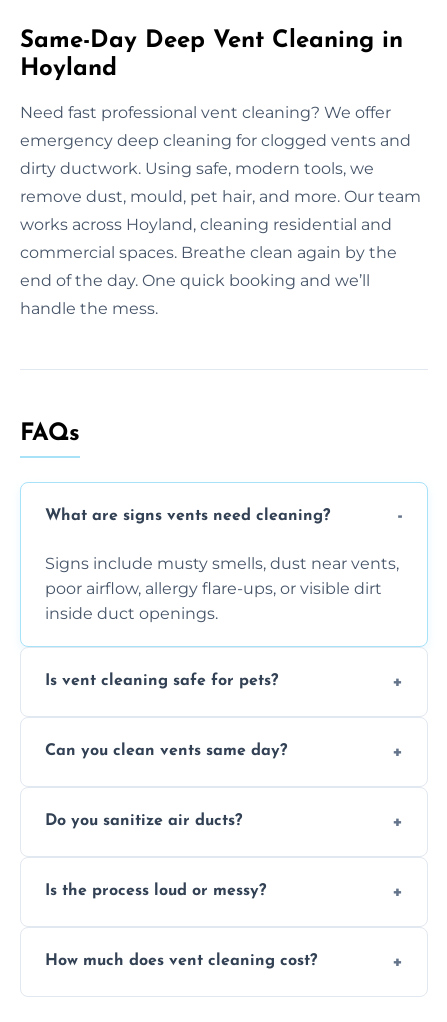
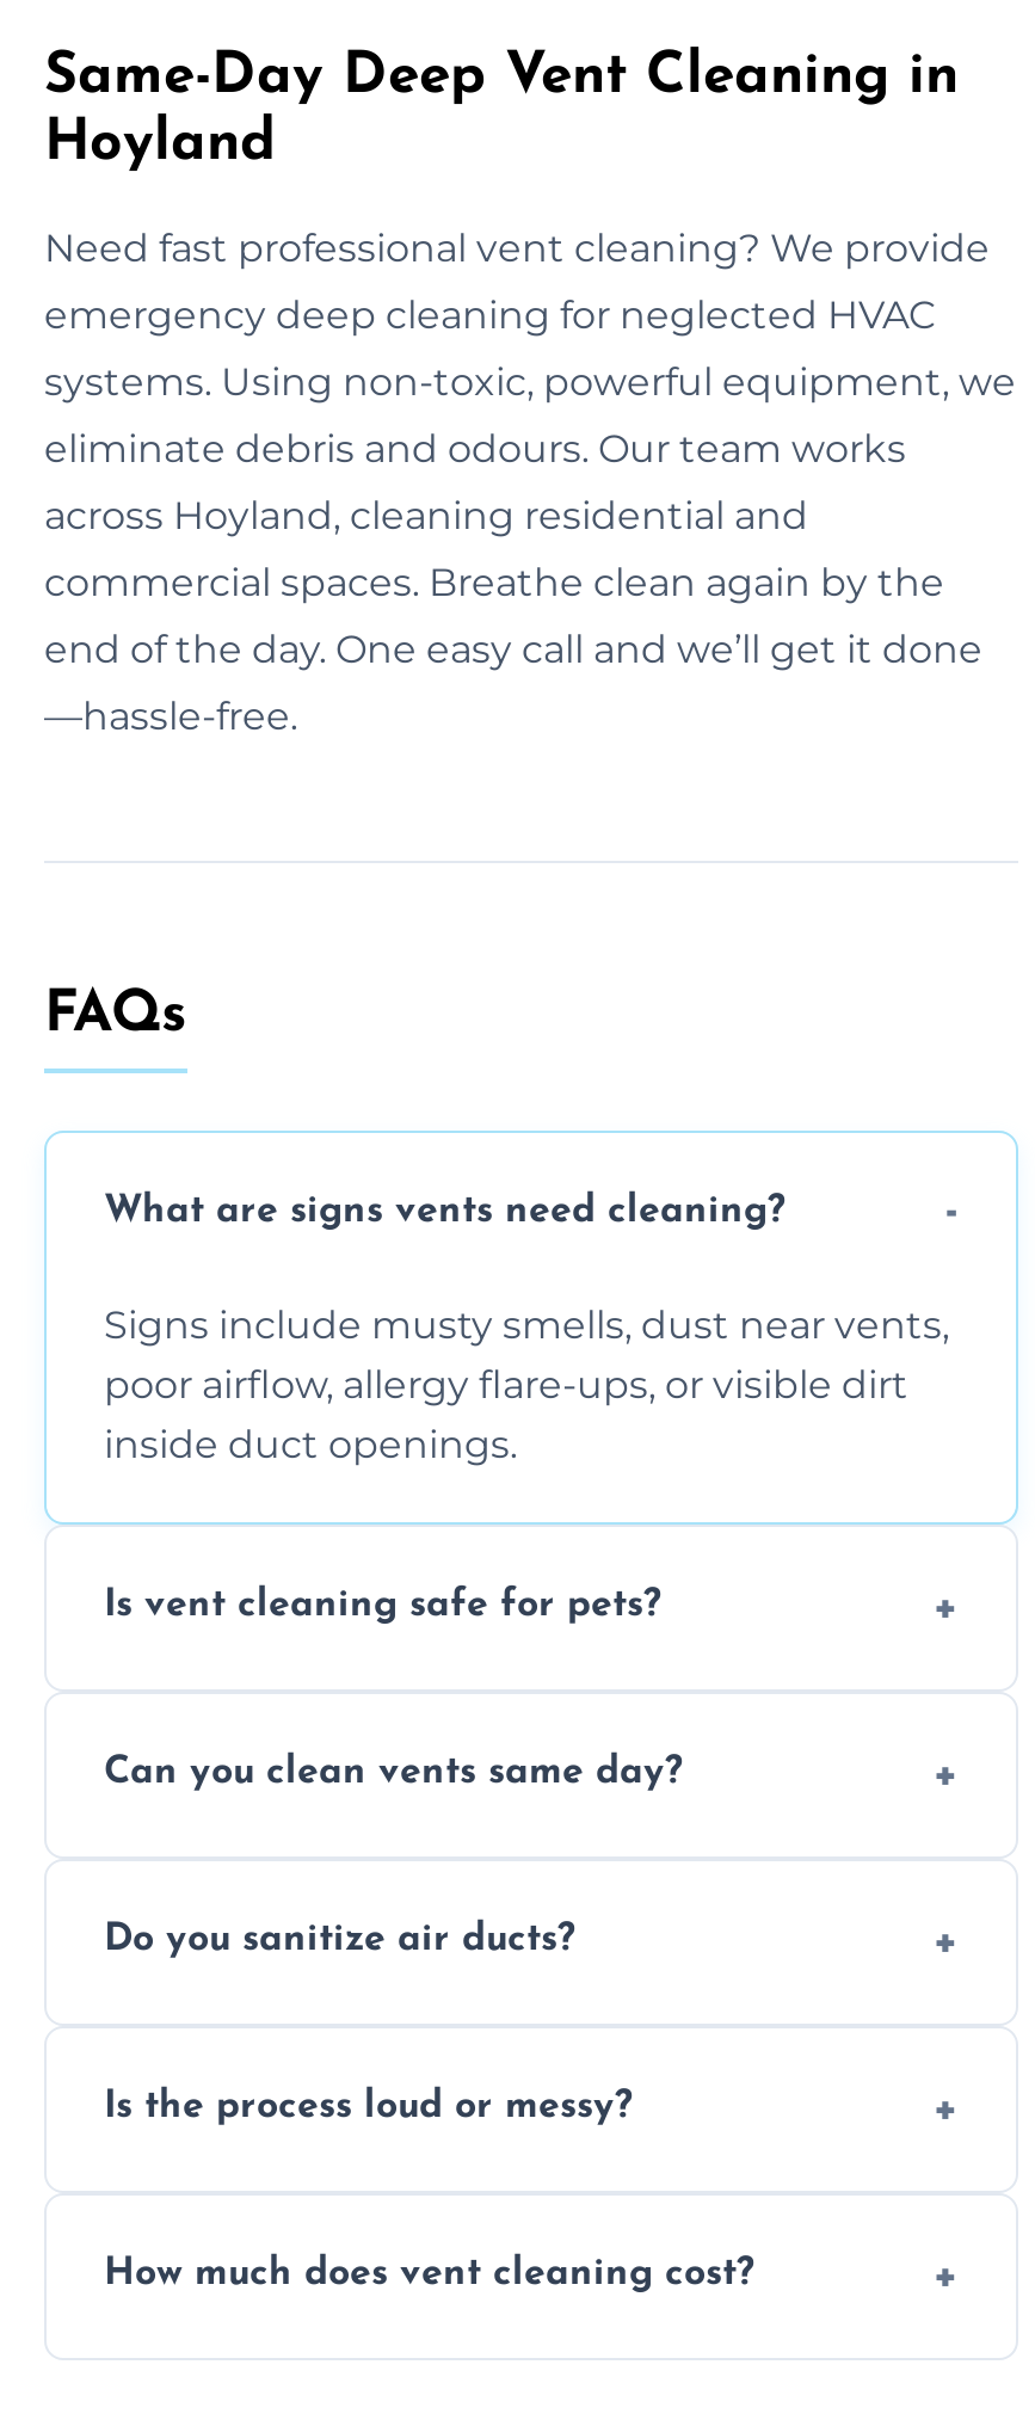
[20,103,391,122] Need fast professional vent cleaning? We offer -> [44,225,990,270] Need fast professional vent cleaning? We provide
[20,131,411,150] emergency deep cleaning for clogged vents and -> [44,292,935,337] emergency deep cleaning for neglected HVAC
[20,159,374,178] dirty ductwork. Using safe, modern tools, we -> [44,359,1016,404] systems. Using non-toxic, powerful equipment, we
[20,187,421,206] remove dust, mould, pet hair, and more. Our team -> [44,425,906,471] eliminate debris and odours. Our team works
[20,215,392,234] works across Hoyland, cleaning residential and -> [44,492,808,538] across Hoyland, cleaning residential and
[20,271,370,290] end of the day. One quick booking and we’ll -> [44,626,982,671] end of the day. One easy call and we’ll get it done
[20,299,158,318] handle the mess. -> [44,693,297,738] —hassle-free.

